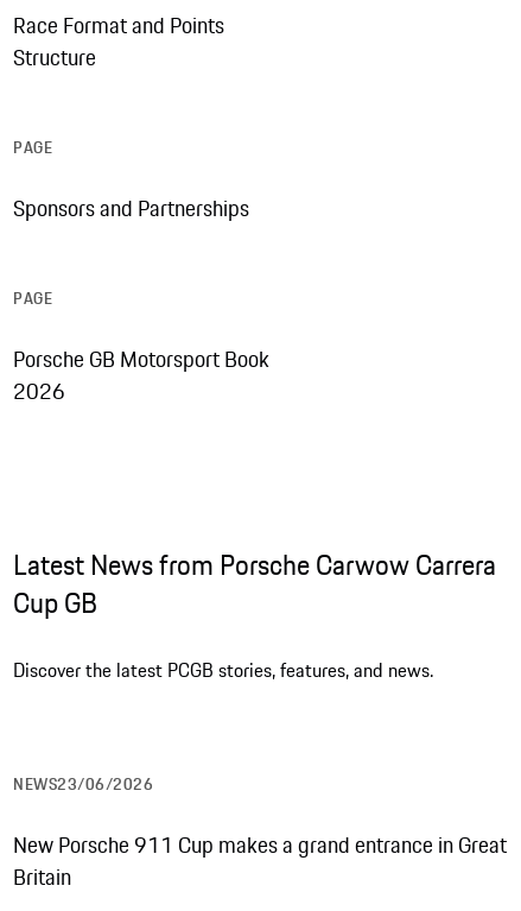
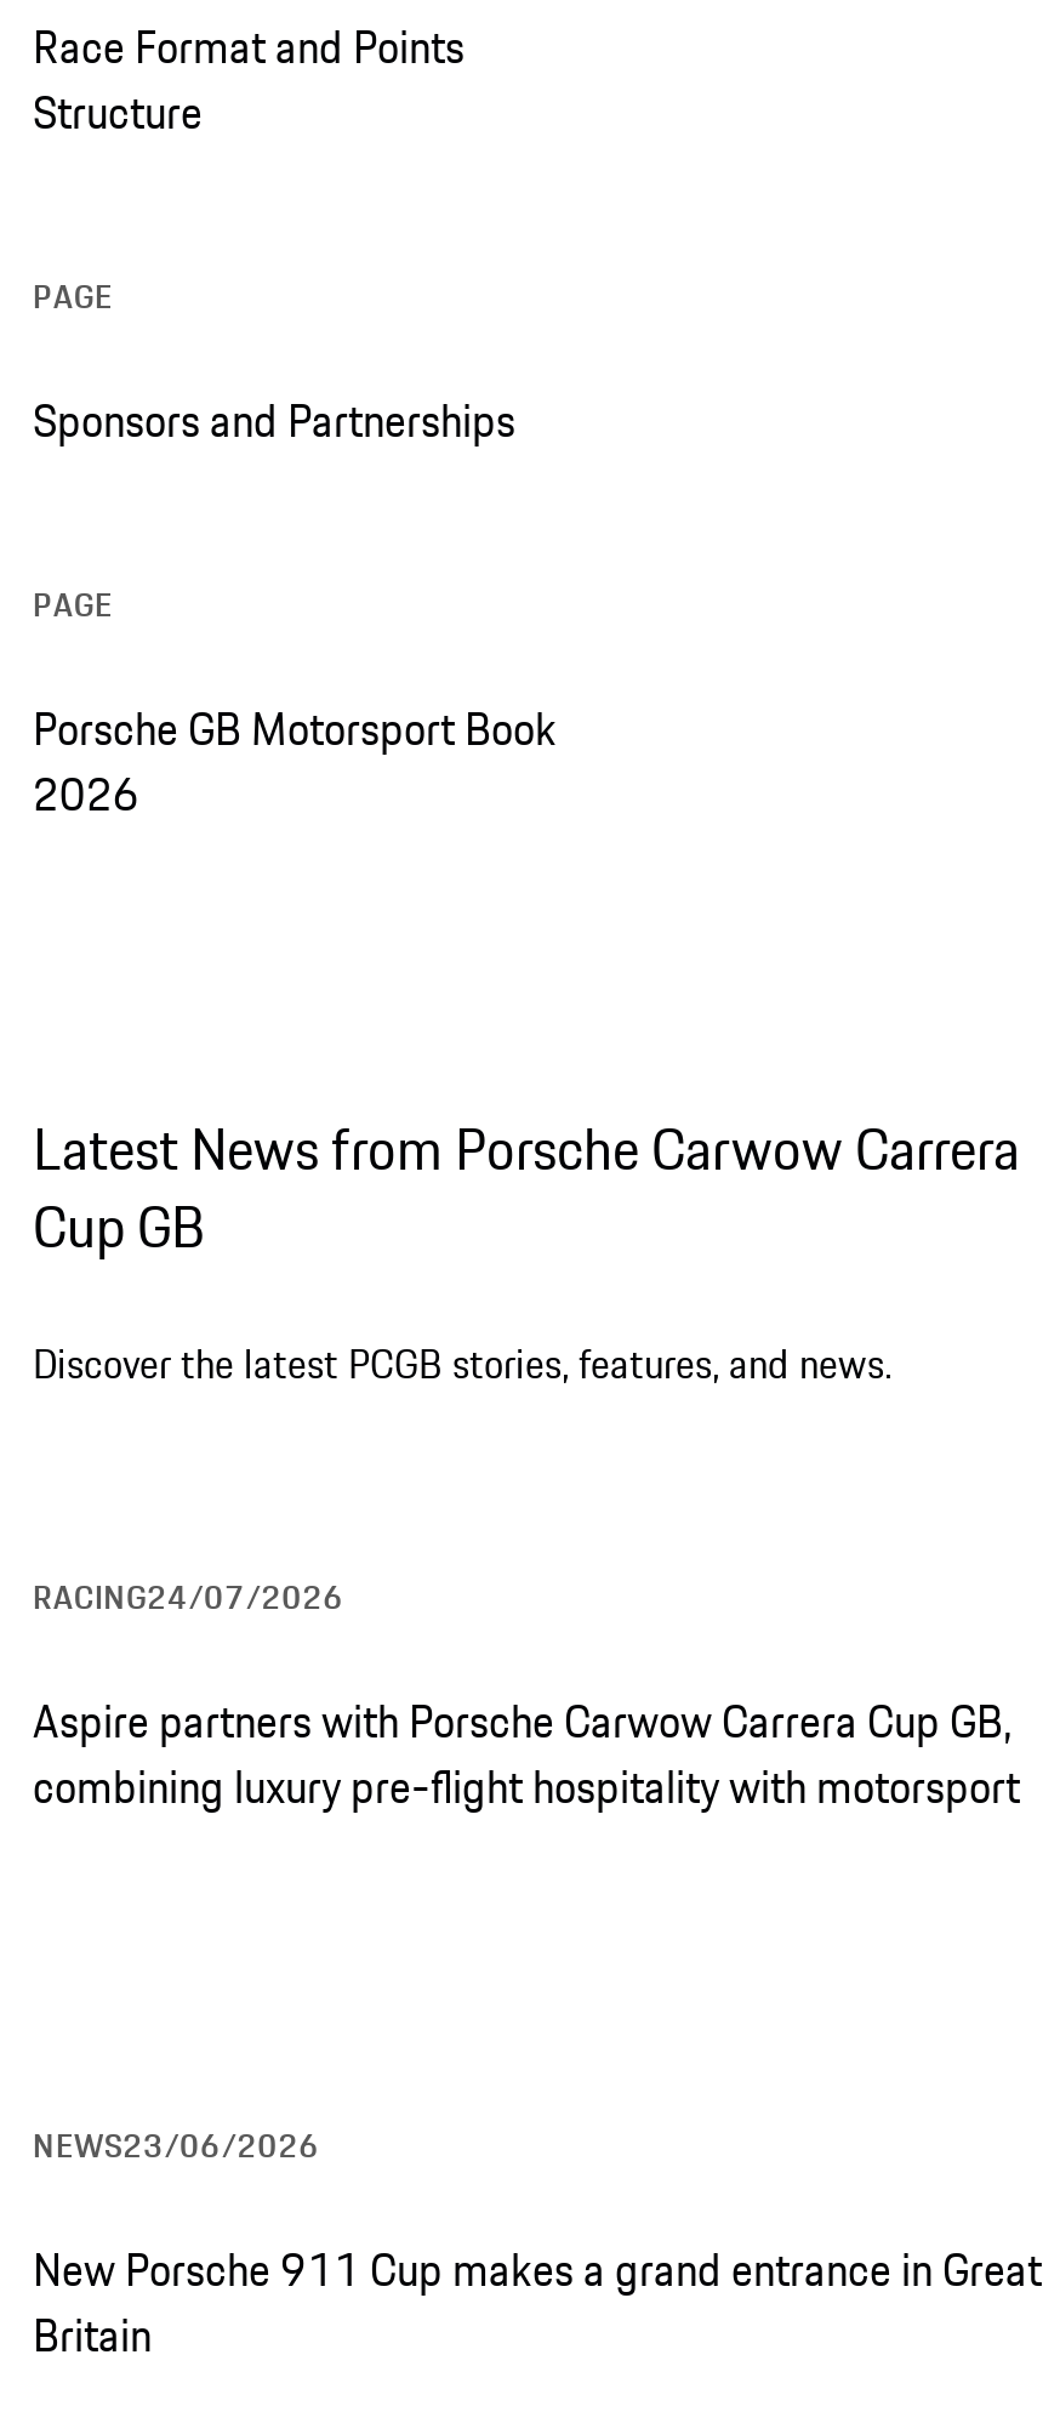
none -> [33,1571,1020,1819] RACING24/07/2026 | Aspire partners with Porsche Carwow Carrera Cup GB, | combining luxury pre-flight hospitality with motorsport

